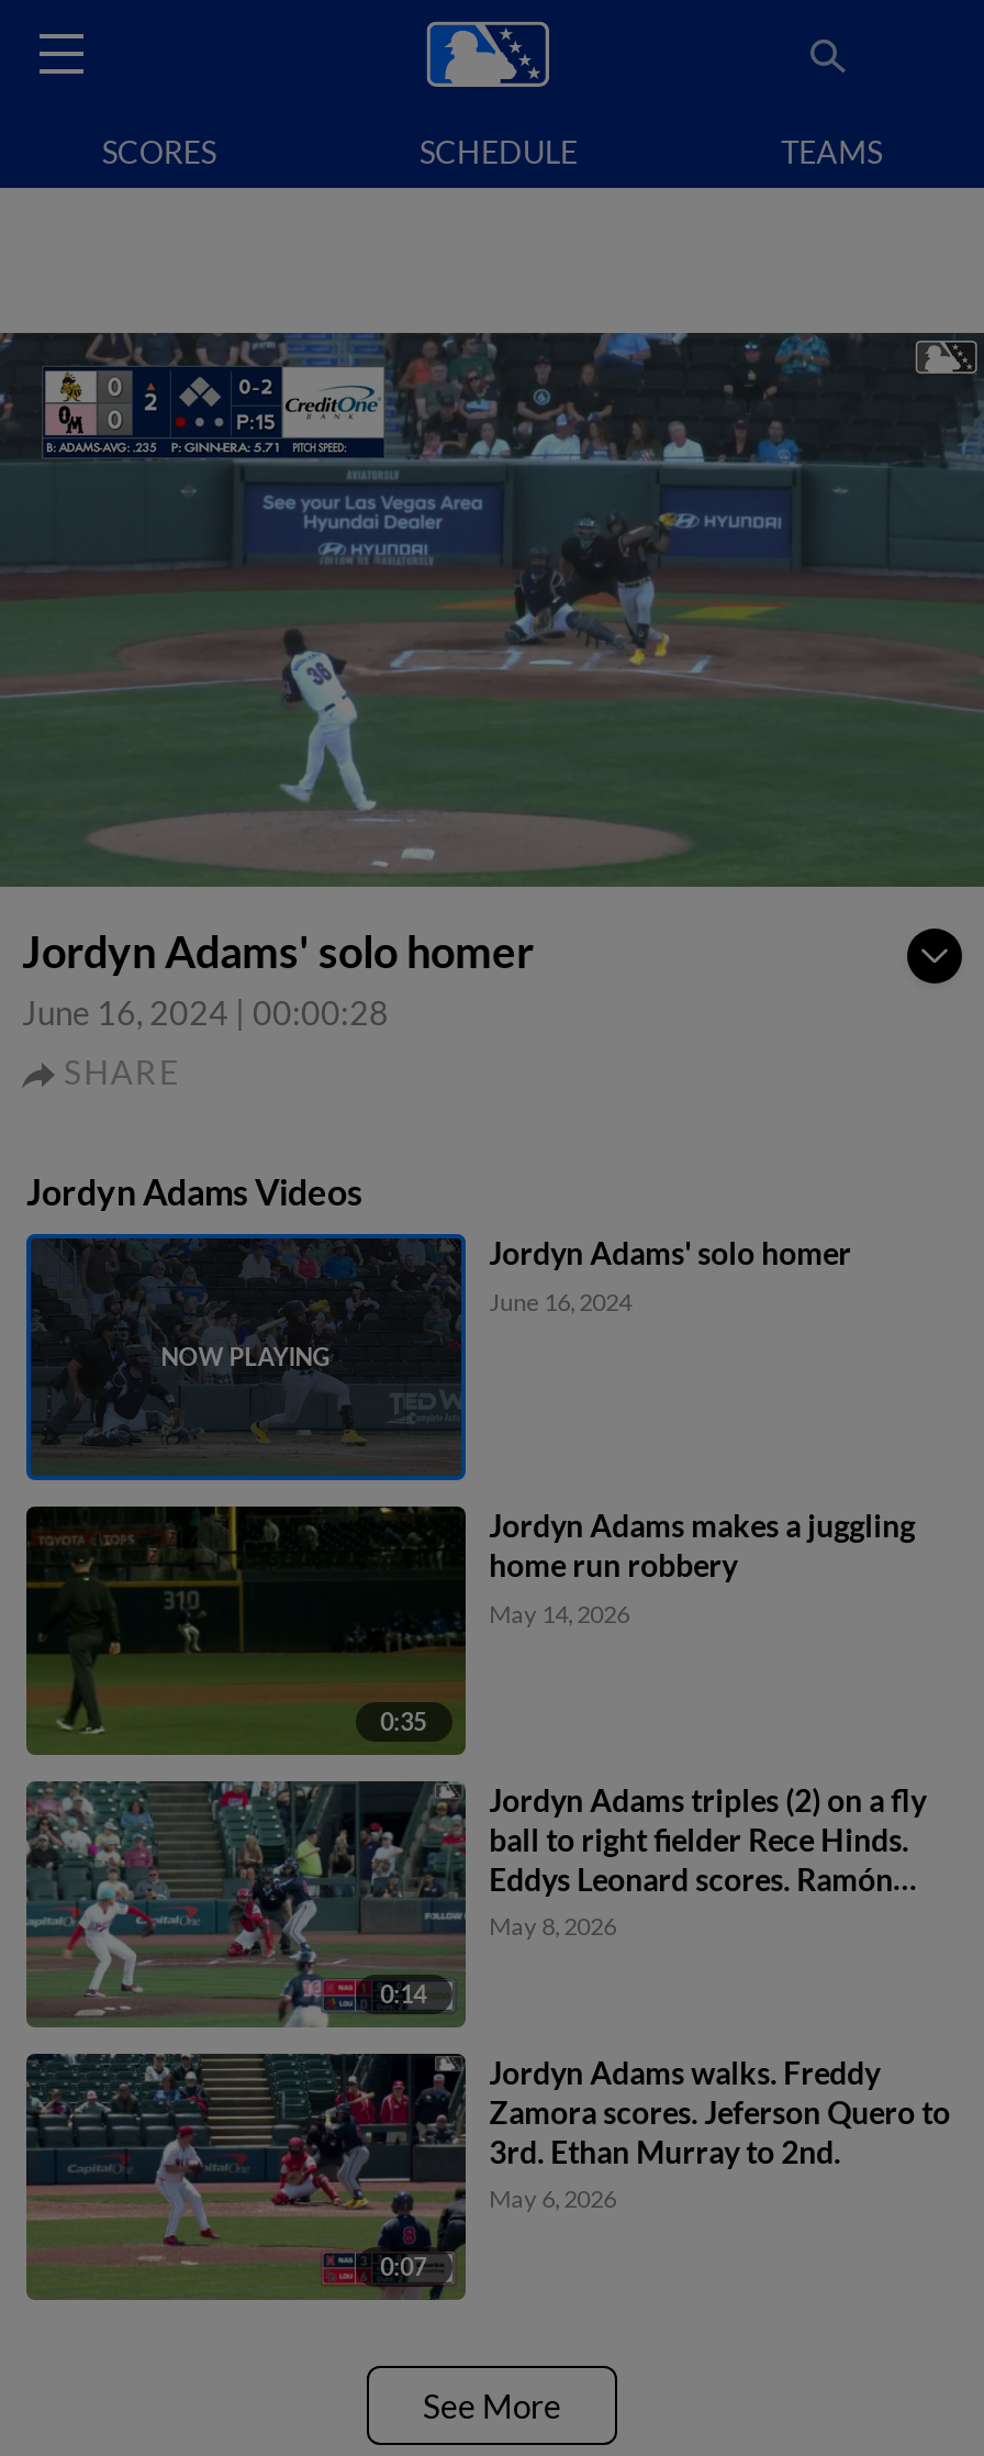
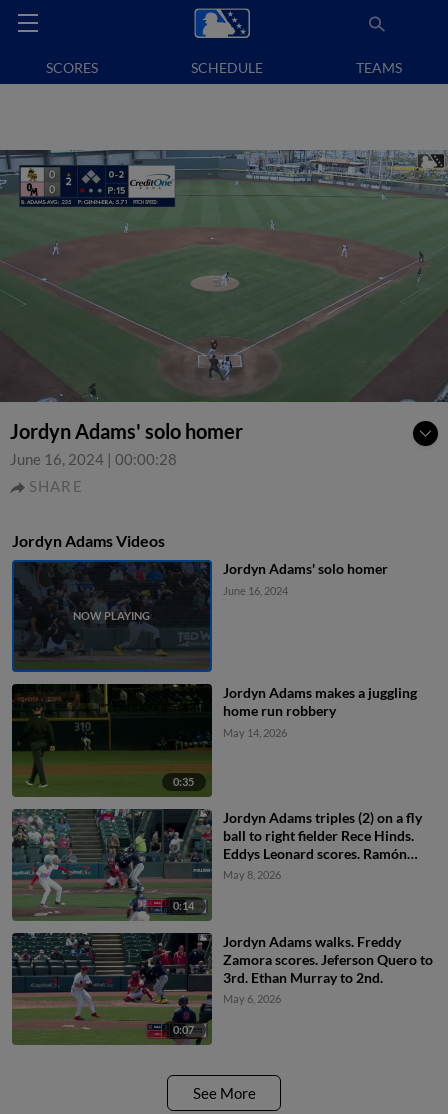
[7,331,977,887] [image] -> [3,149,445,402] [image]

